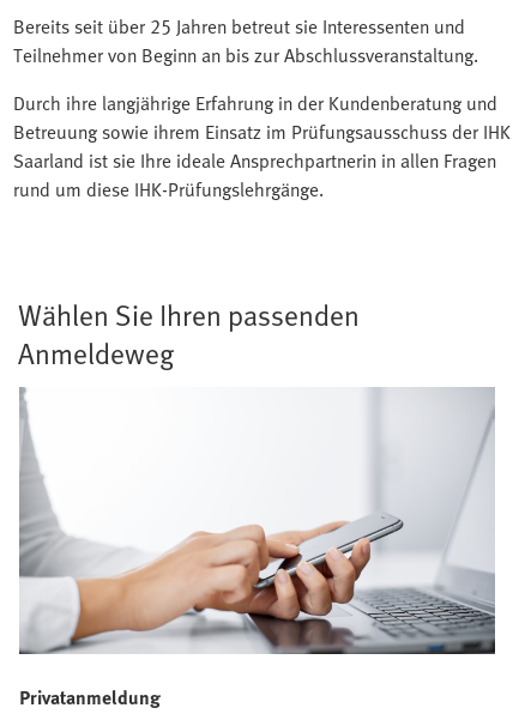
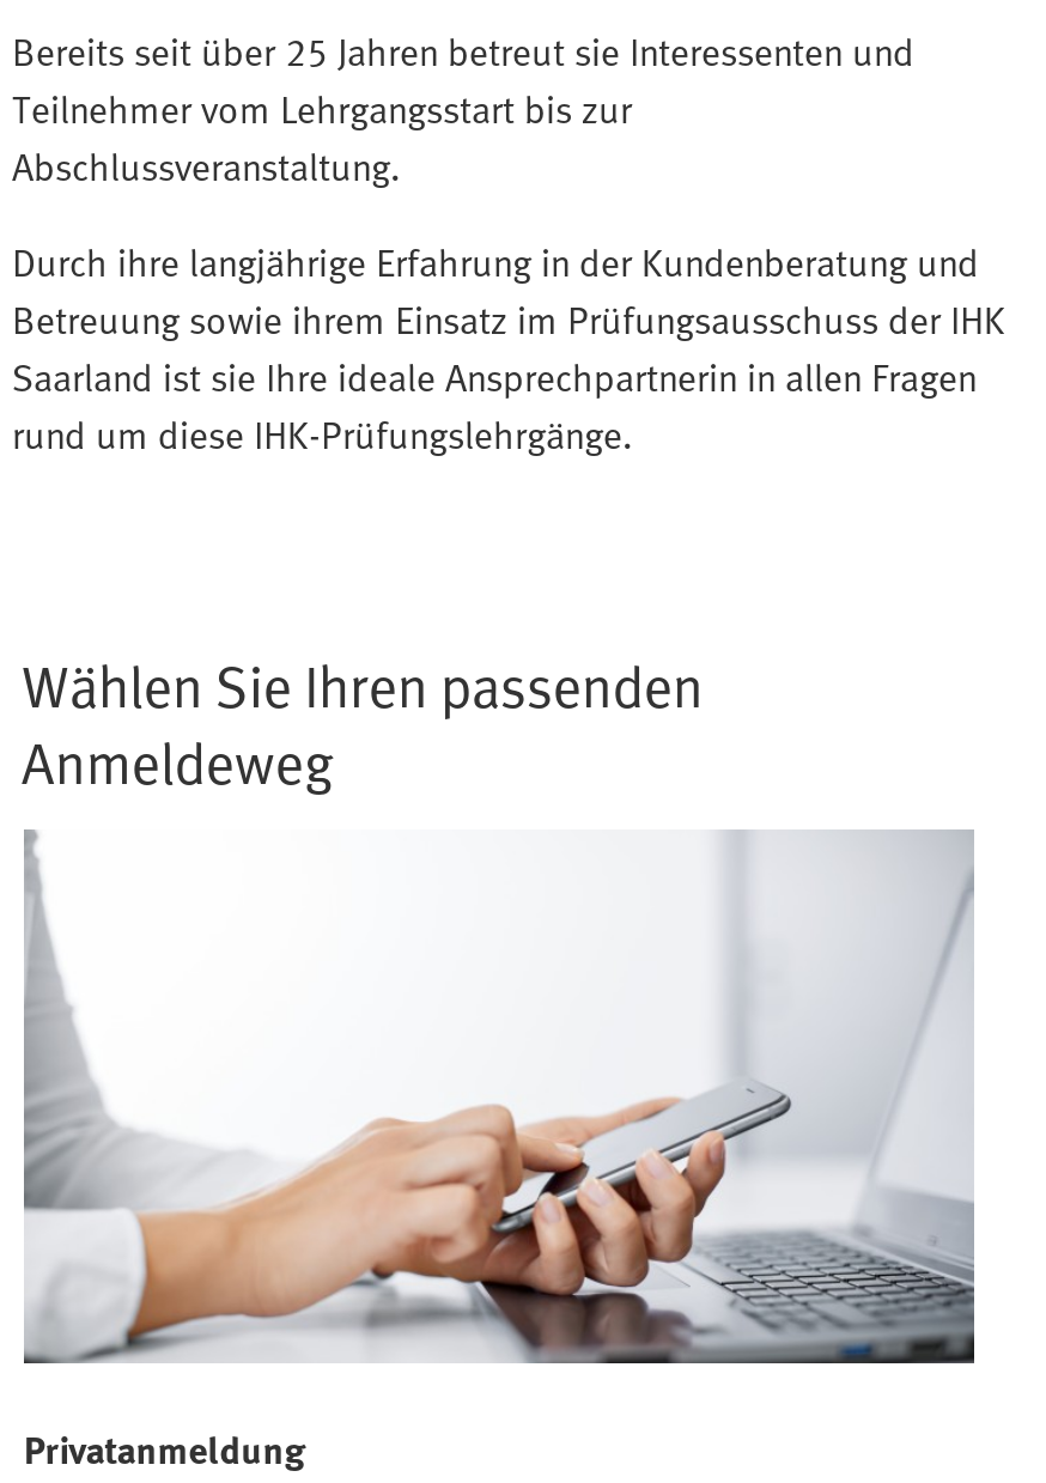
[13,40,478,69] Teilnehmer von Beginn an bis zur Abschlussveranstaltung. -> [12,79,632,194] Teilnehmer vom Lehrgangsstart bis zur | Abschlussveranstaltung.

